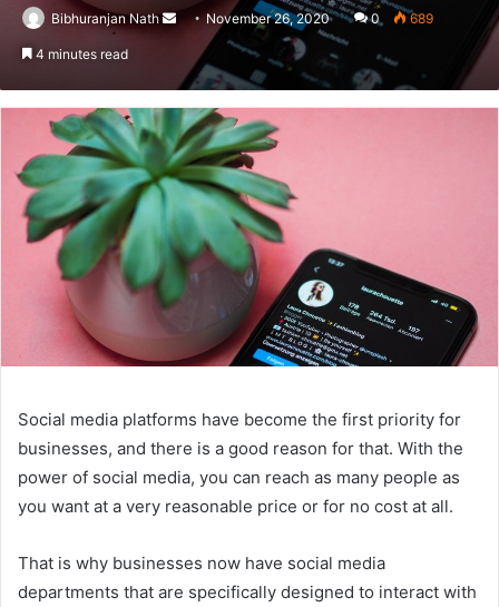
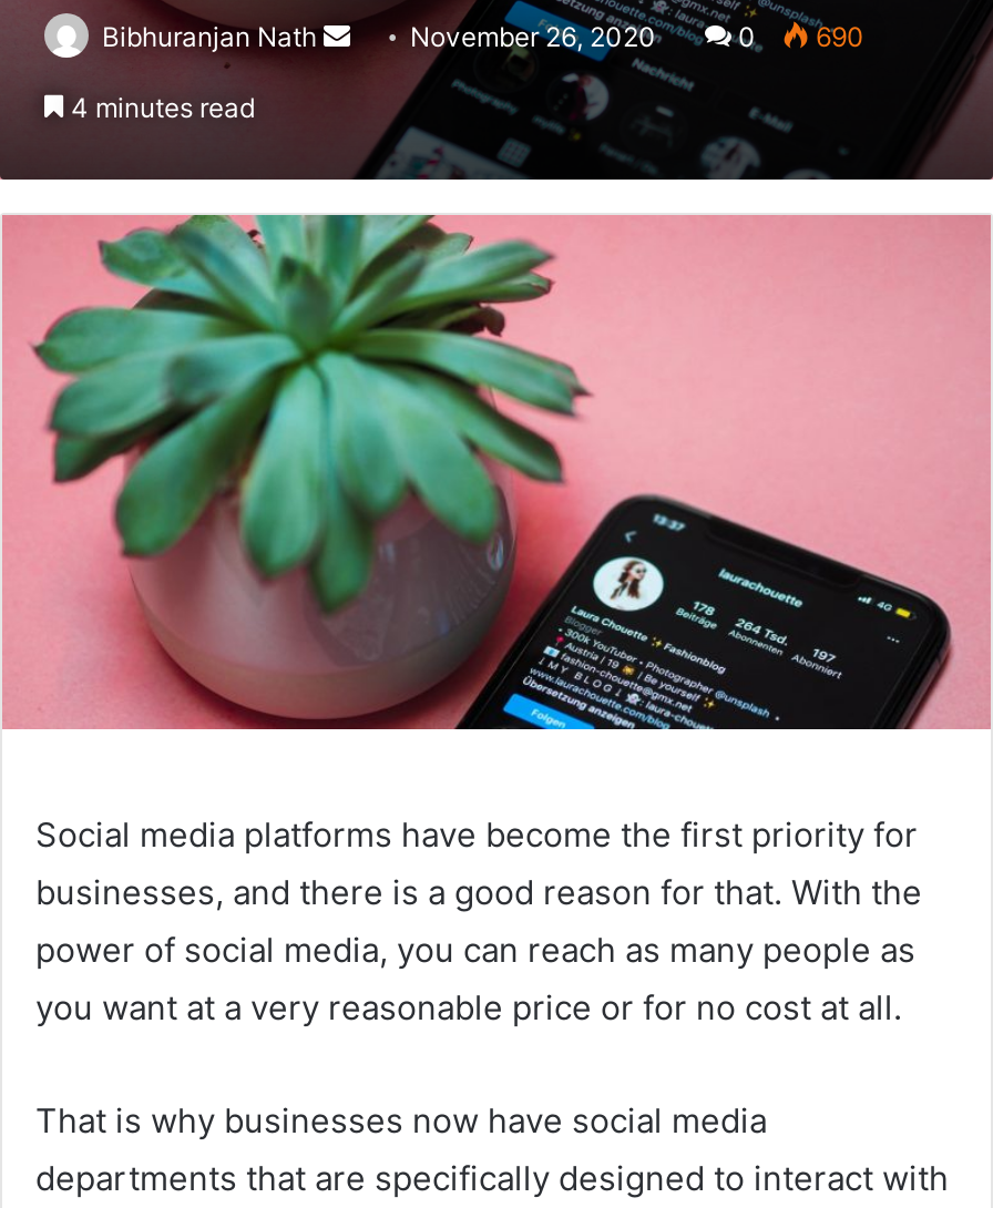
[371,10,433,27] 0 689 -> [738,21,864,54] 0 690

